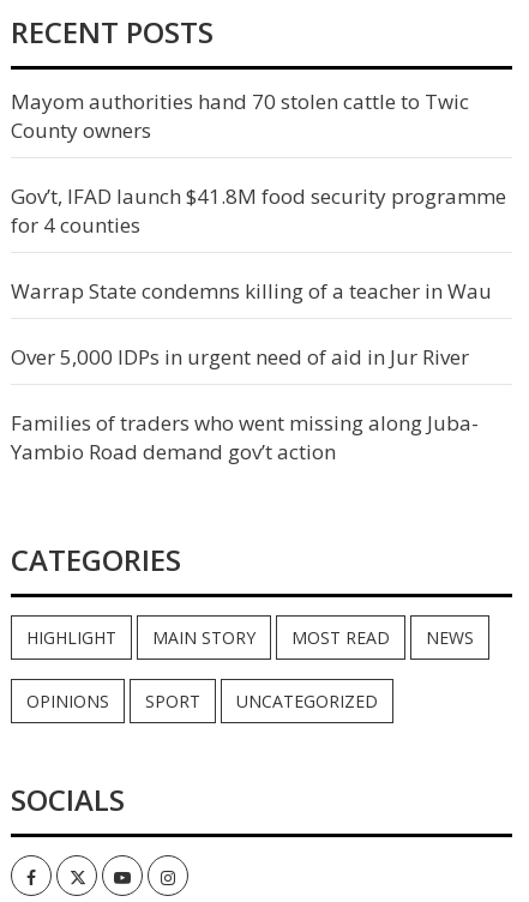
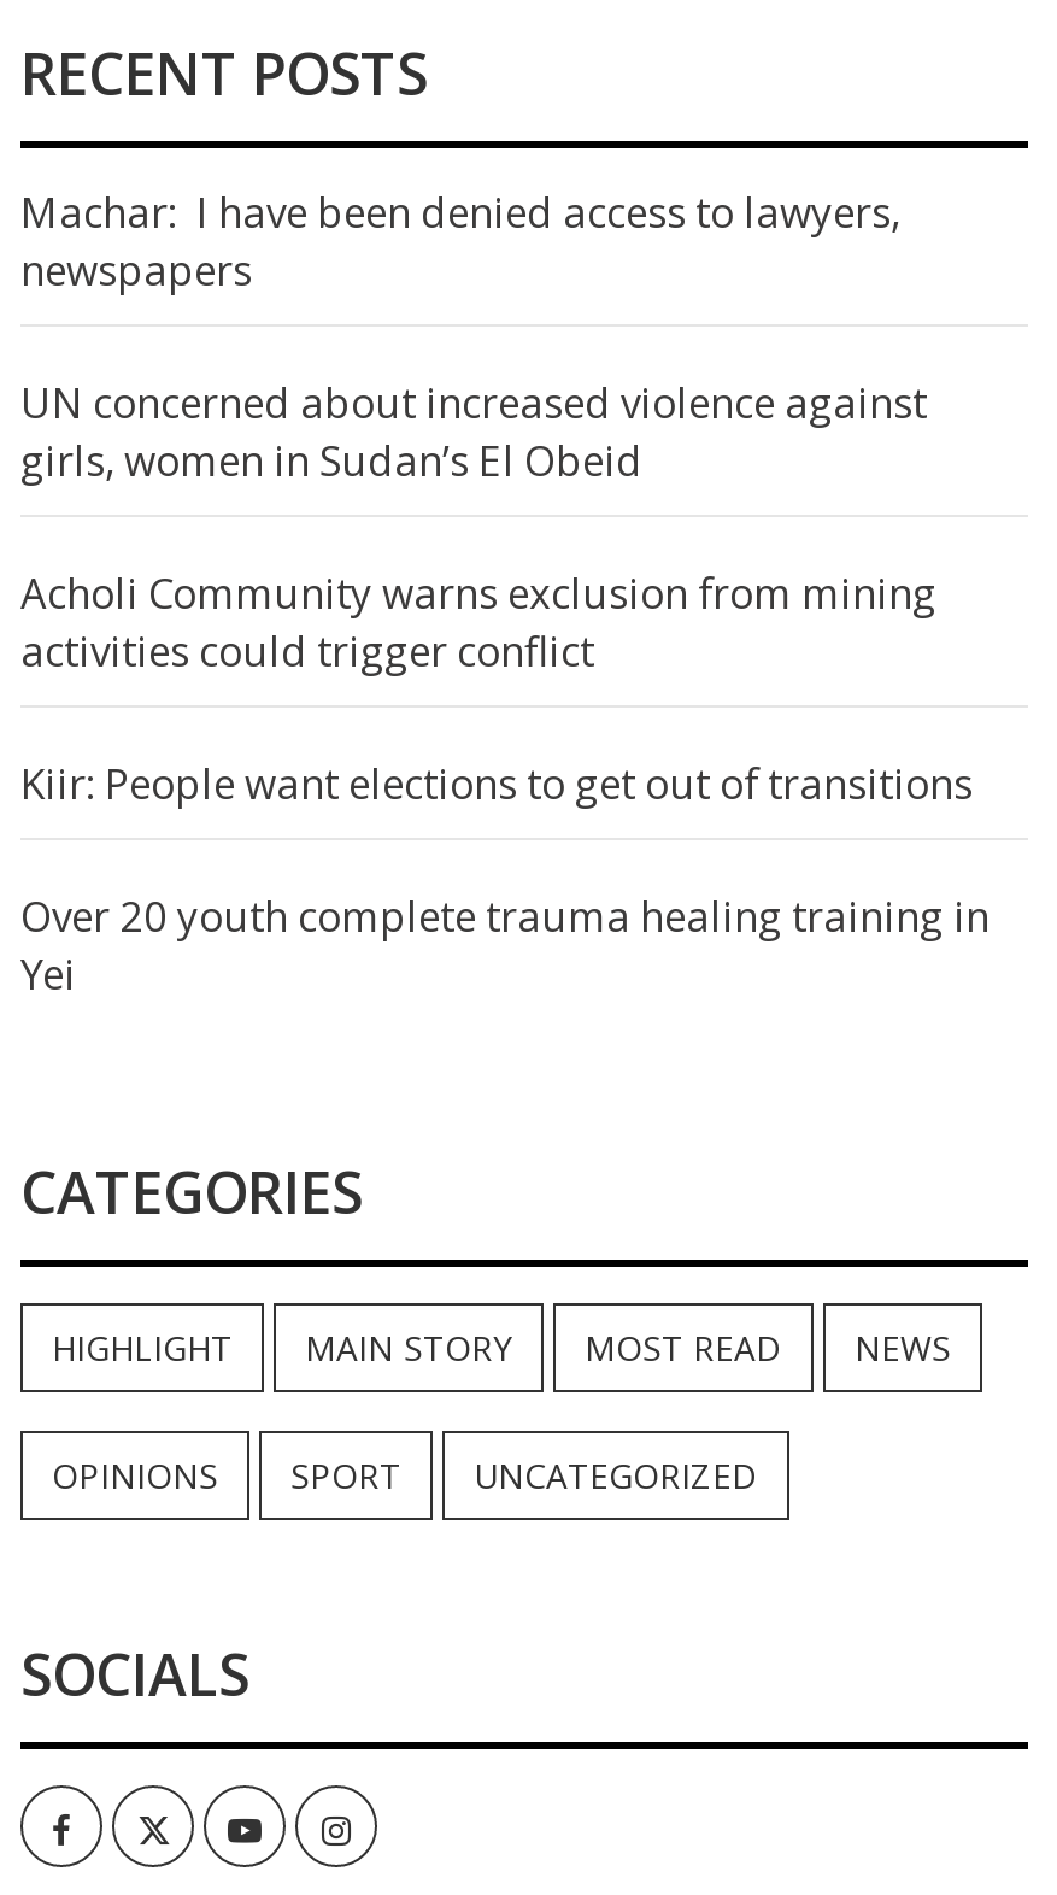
[11,88,469,144] Mayom authorities hand 70 stolen cattle to Twic | County owners -> [20,184,900,298] Machar: I have been denied access to lawyers, | newspapers
[11,182,506,239] Gov’t, IFAD launch $41.8M food security programme | for 4 counties -> [20,375,927,488] UN concerned about increased violence against | girls, women in Sudan’s El Obeid
[11,277,492,305] Warrap State condemns killing of a teacher in Wau -> [20,565,936,679] Acholi Community warns exclusion from mining | activities could trigger conflict
[11,343,469,371] Over 5,000 IDPs in urgent need of aid in Jur River -> [20,756,973,811] Kiir: People want elections to get out of transitions
[11,409,479,465] Families of traders who went missing along Juba- | Yambio Road demand gov’t action -> [20,888,990,1002] Over 20 youth complete trauma healing training in | Yei

